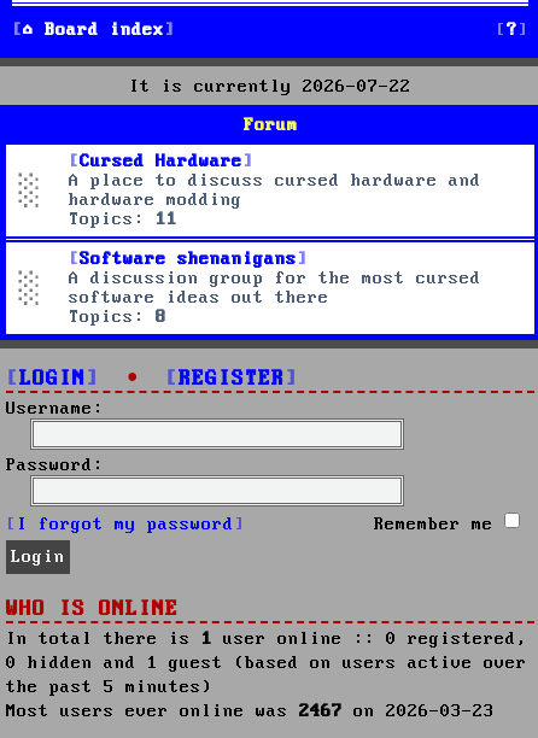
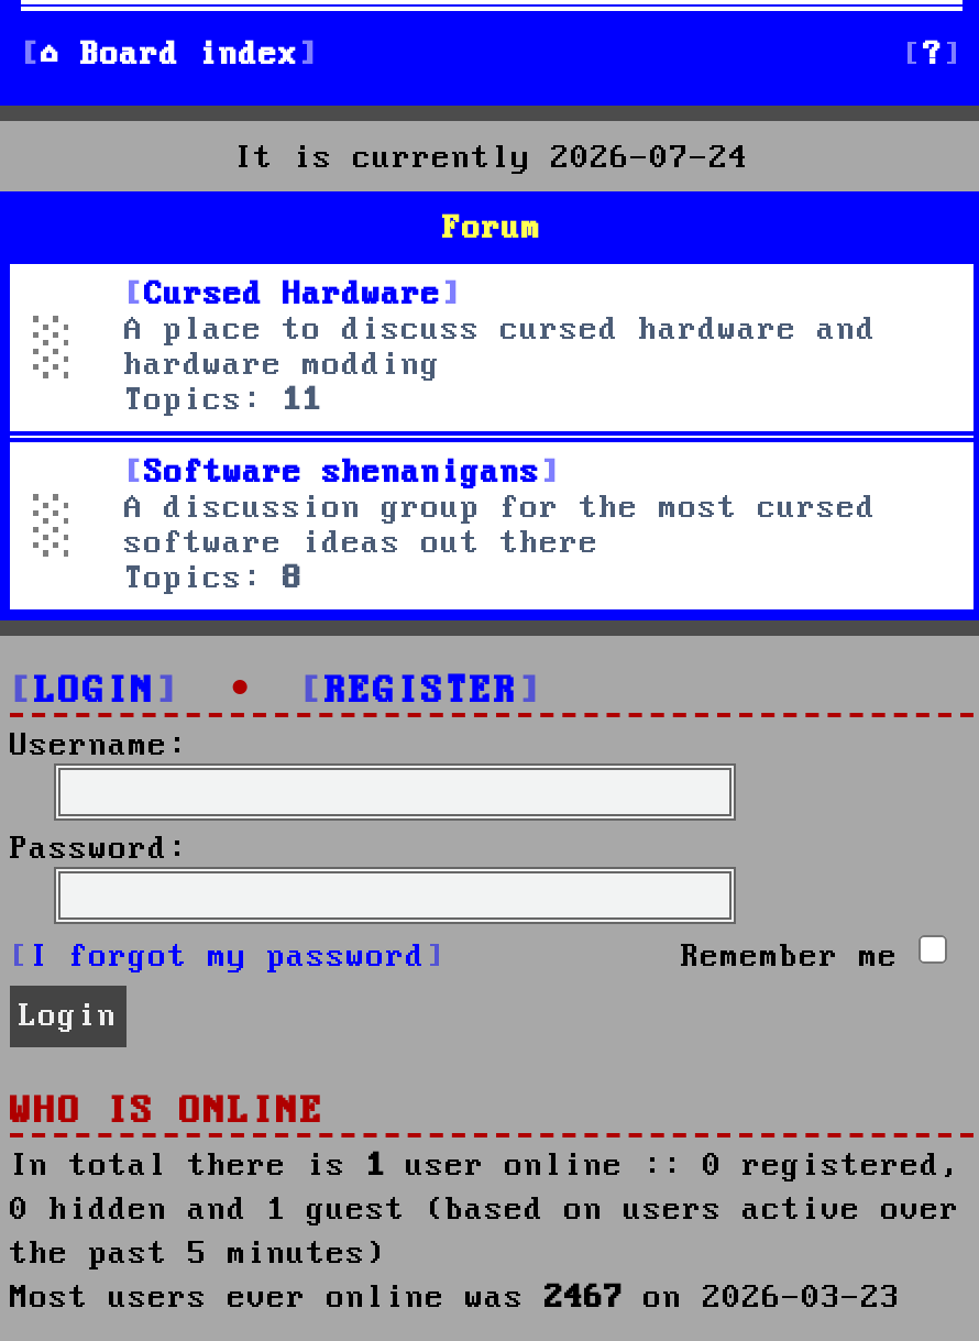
[129,77,411,96] It is currently 2026-07-22 -> [234,141,749,176] It is currently 2026-07-24

